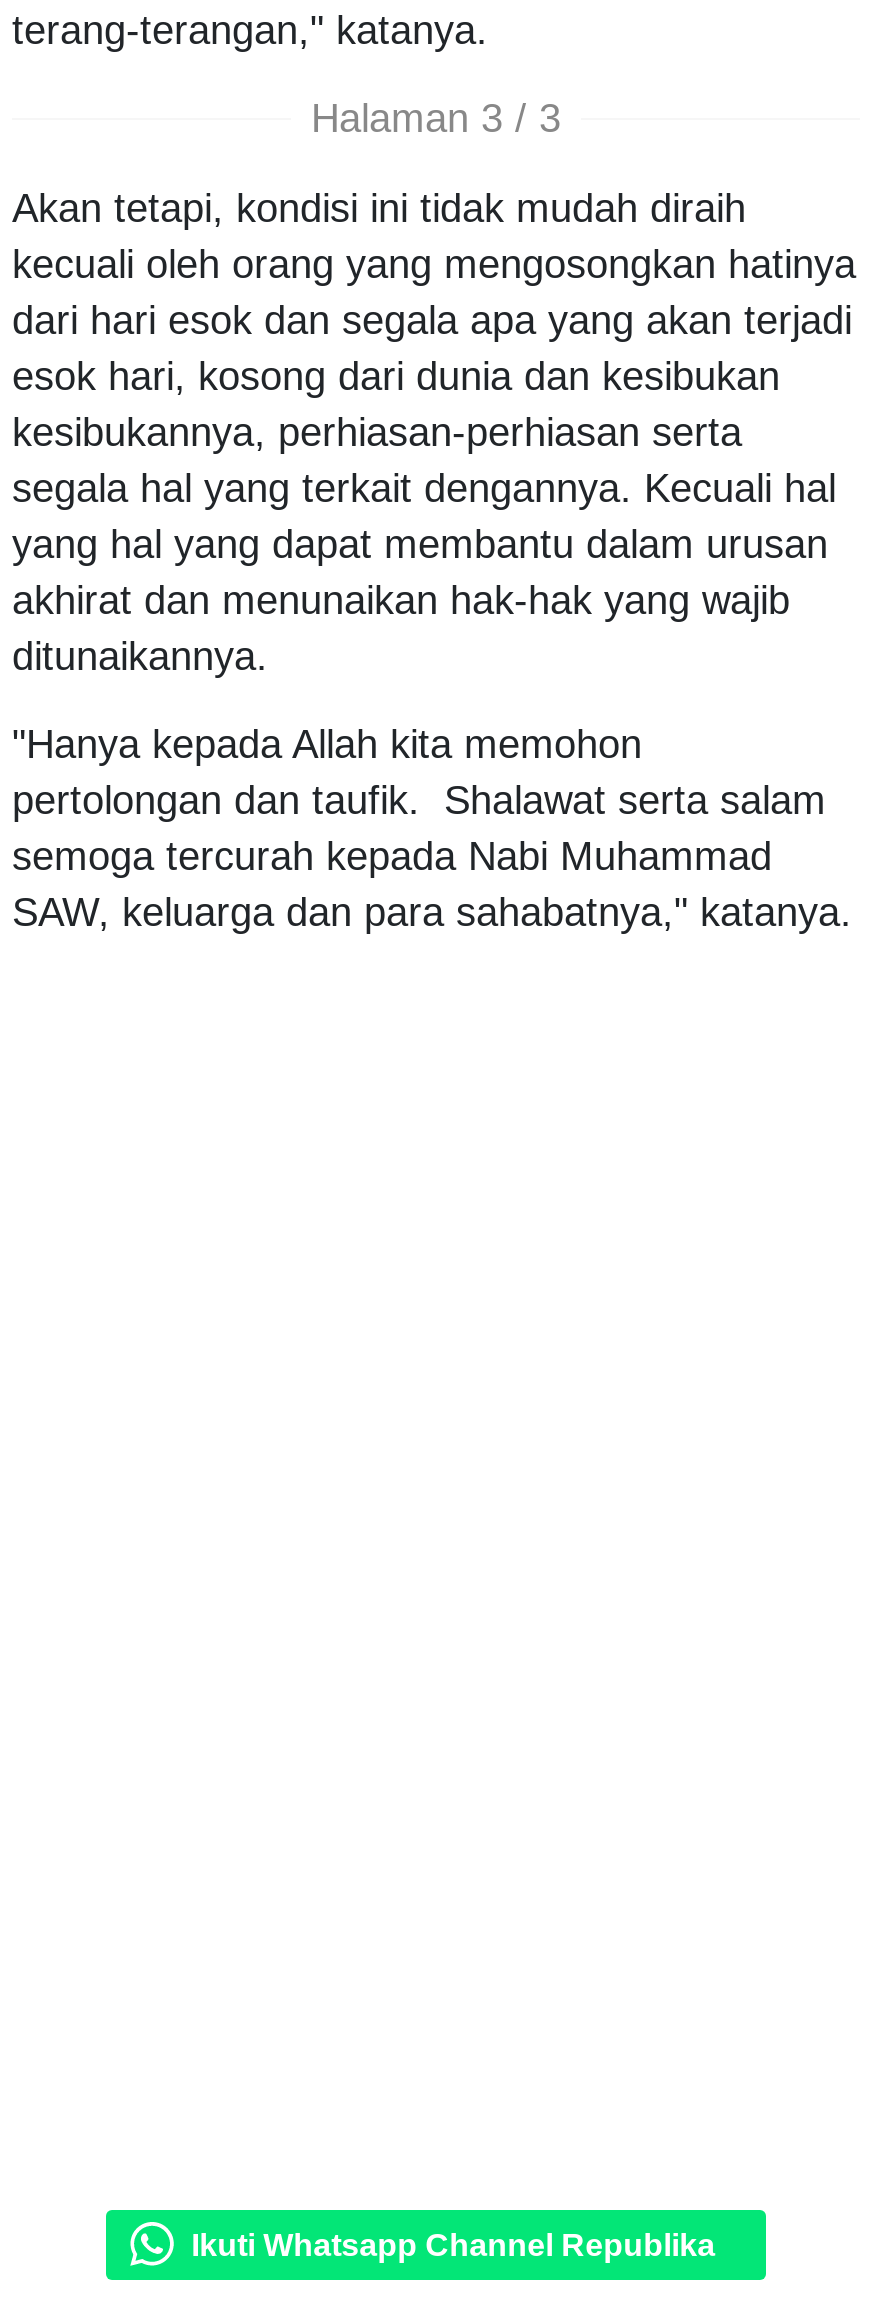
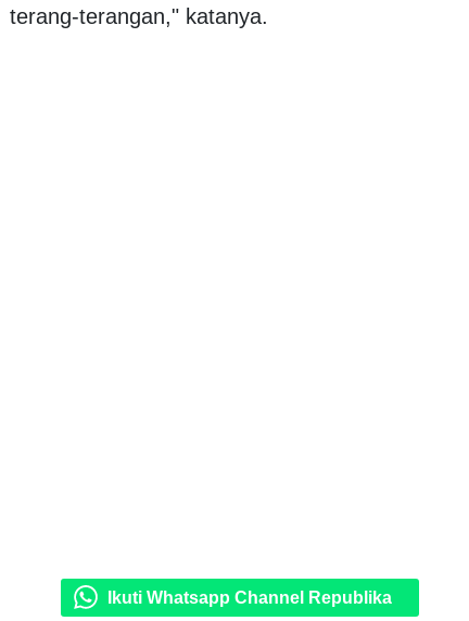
[12,96,856,933] Halaman 3 / 3 | Akan tetapi, kondisi ini tidak mudah diraih | kecuali oleh orang yang mengosongkan hatinya | dari hari esok dan segala apa yang akan terjadi | esok hari, kosong dari dunia dan kesibukan | kesibukannya, perhiasan-perhiasan serta | segala hal yang terkait dengannya. Kecuali hal | yang hal yang dapat membantu dalam urusan | akhirat dan menunaikan hak-hak yang wajib | ditunaikannya. | "Hanya kepada Allah kita memohon | pertolongan dan taufik. Shalawat serta salam | semoga tercurah kepada Nabi Muhammad | SAW, keluarga dan para sahabatnya," katanya. -> none

